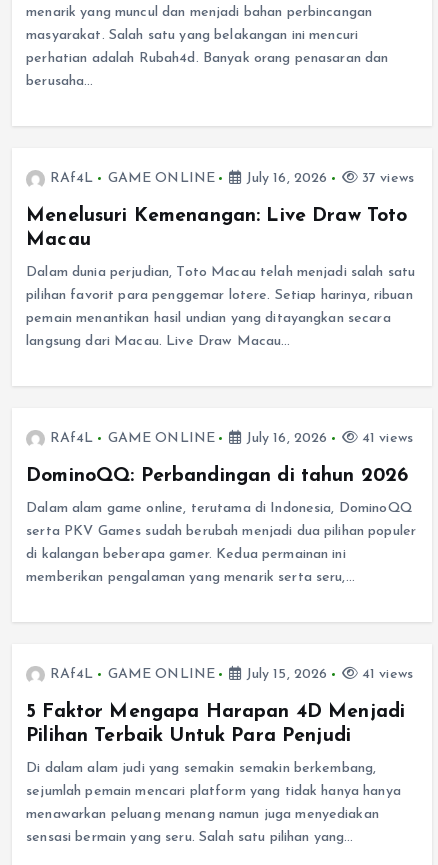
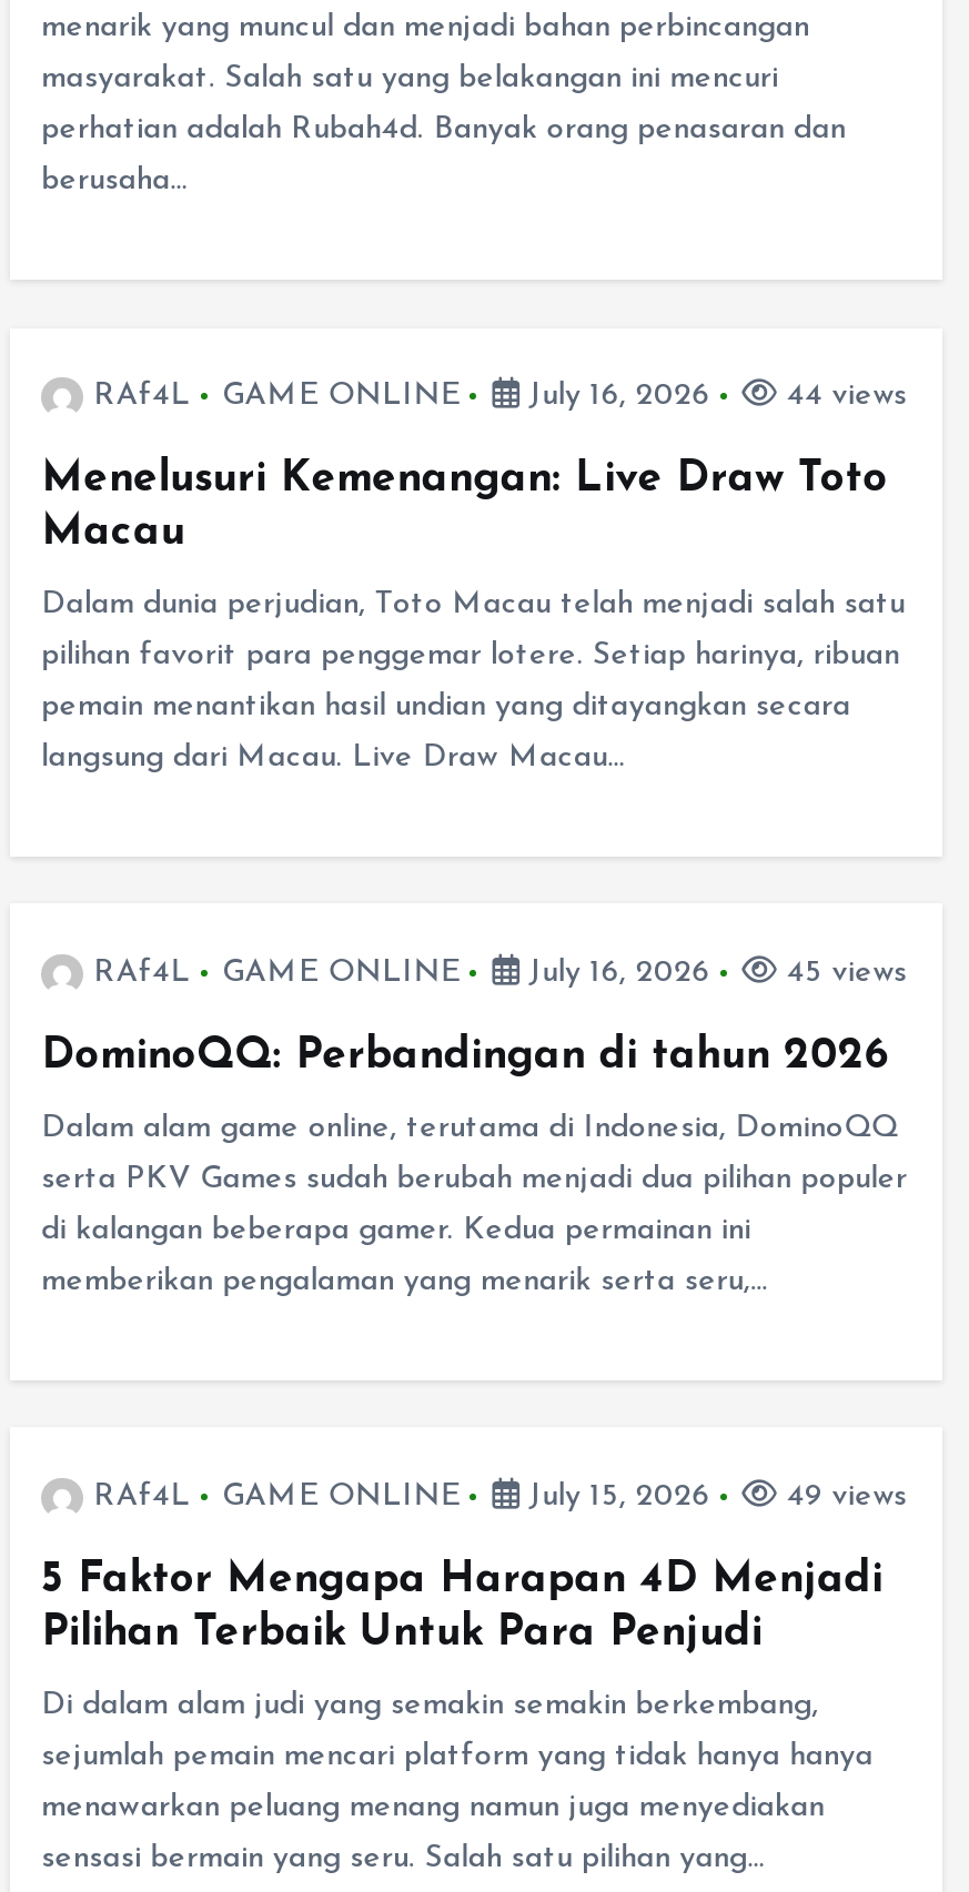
[358,171,414,186] 37 views -> [777,379,907,413] 44 views
[358,431,413,446] 41 views -> [777,956,907,990] 45 views
[358,667,413,682] 41 views -> [777,1480,907,1513] 49 views

